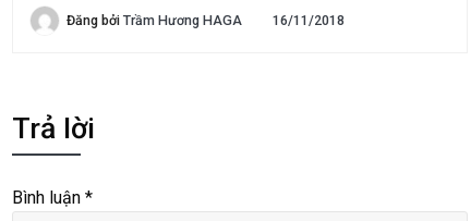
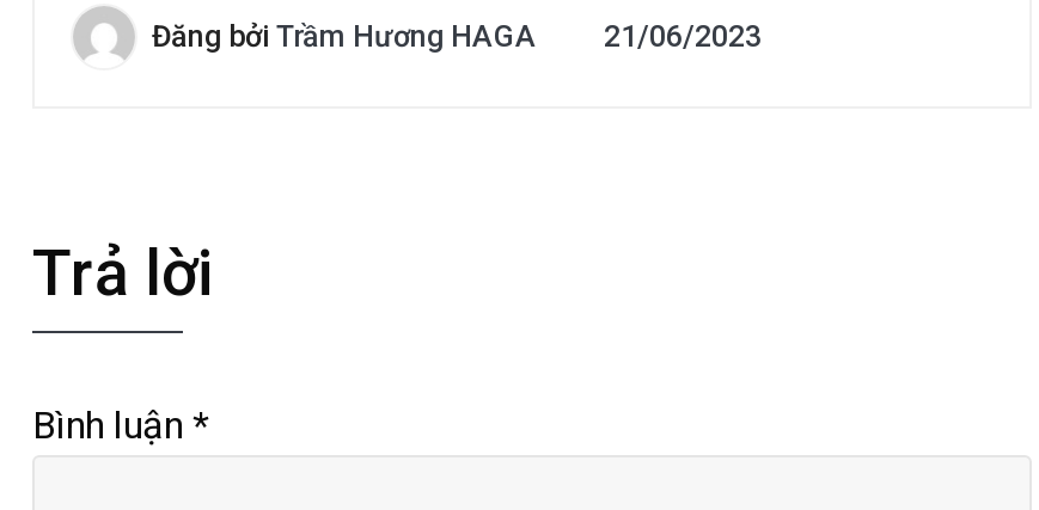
[67,11,345,28] Đăng bởi Trầm Hương HAGA 16/11/2018 -> [152,18,762,54] Đăng bởi Trầm Hương HAGA 21/06/2023

